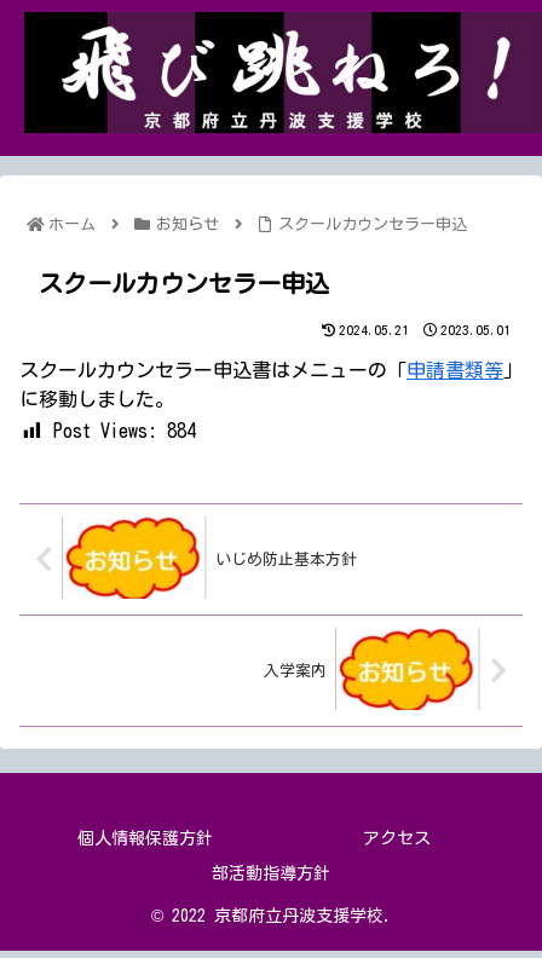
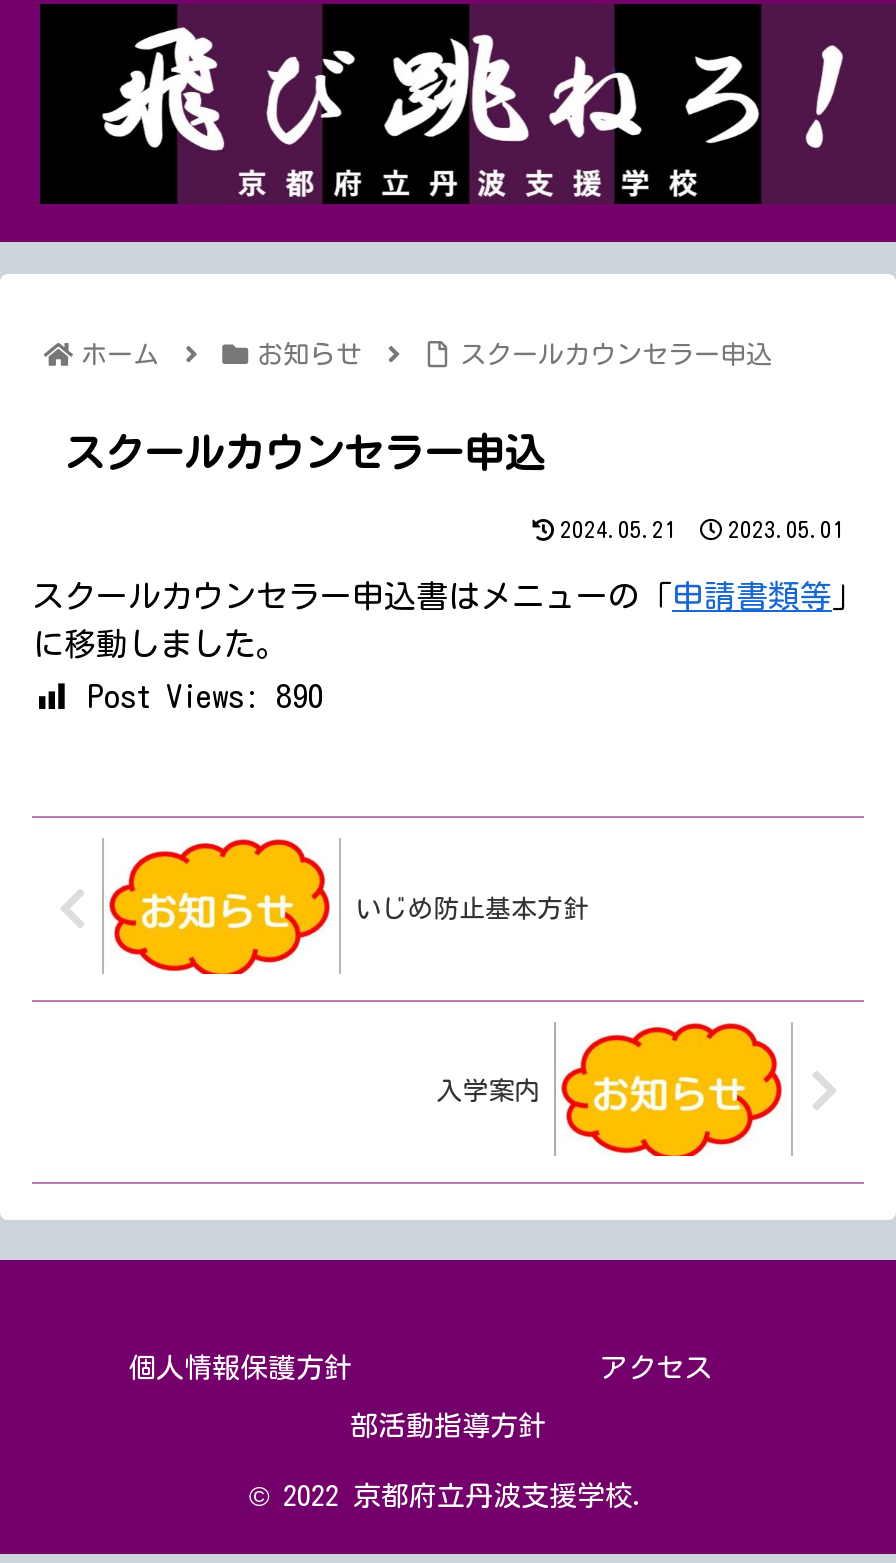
[53,421,196,440] Post Views: 884 -> [88,680,324,712] Post Views: 890

